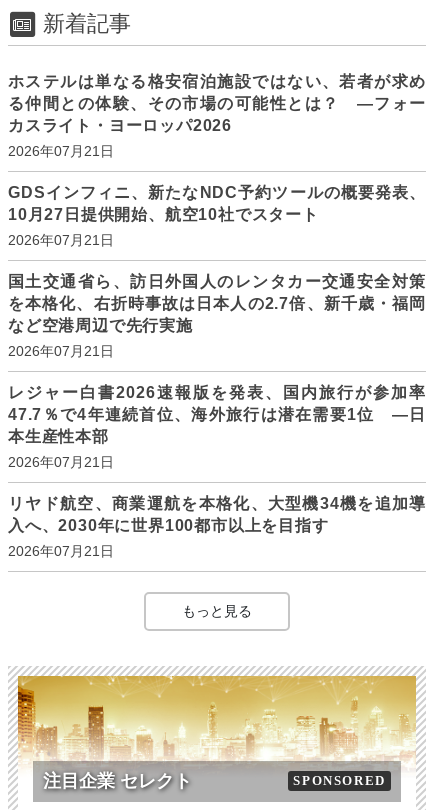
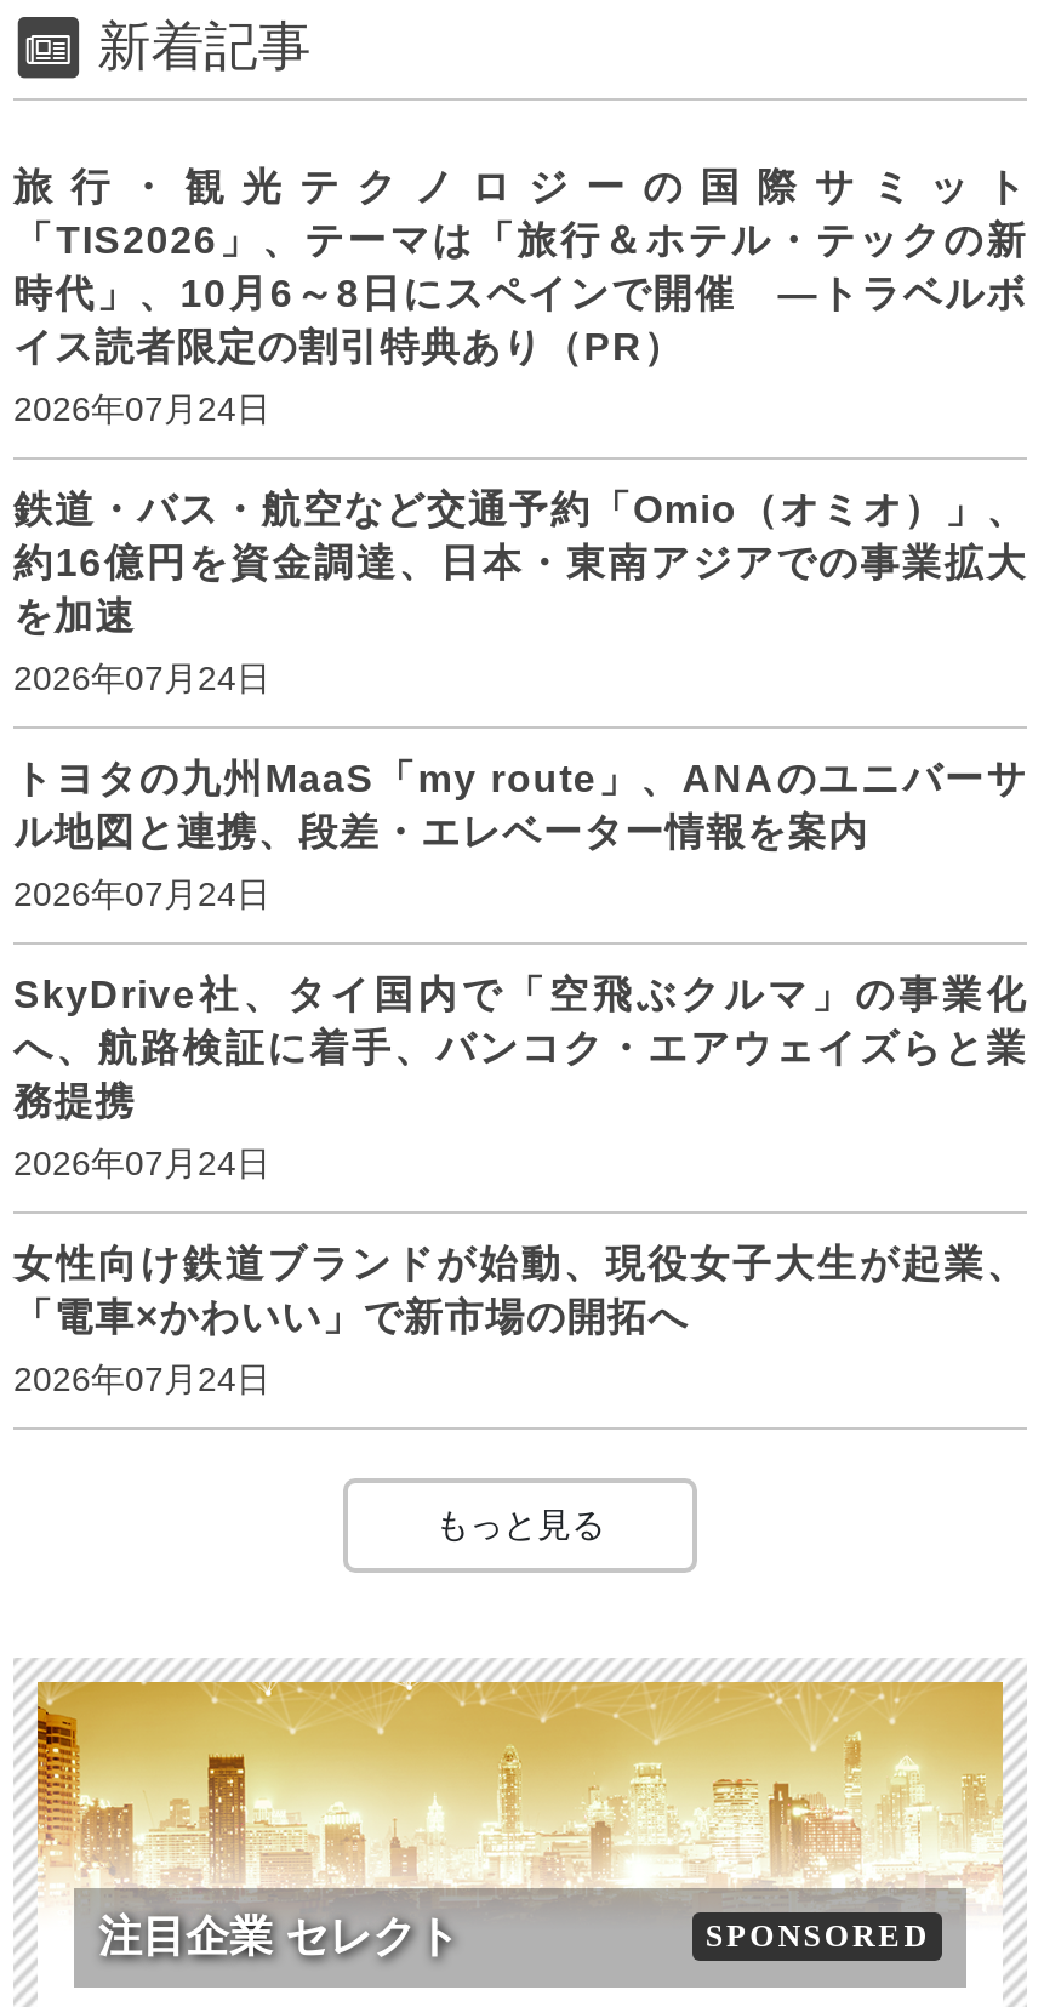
[8,73,426,134] ホステルは単なる格安宿泊施設ではない、若者が求め | る仲間との体験、その市場の可能性とは？ ―フォー | カスライト・ヨーロッパ2026 -> [13,167,1027,368] 旅行・観光テクノロジーの国際サミット | 「TIS2026」、テーマは「旅行＆ホテル・テックの新 | 時代」、10月6～8日にスペインで開催 ―トラベルボ | イス読者限定の割引特典あり（PR）
[8,143,114,159] 2026年07月21日 -> [13,390,270,429] 2026年07月24日
[8,184,426,223] GDSインフィニ、新たなNDC予約ツールの概要発表、 | 10月27日提供開始、航空10社でスタート -> [13,489,1027,637] 鉄道・バス・航空など交通予約「Omio（オミオ）」、 | 約16億円を資金調達、日本・東南アジアでの事業拡大 | を加速
[8,232,114,248] 2026年07月21日 -> [13,659,270,698] 2026年07月24日
[8,273,426,334] 国土交通省ら、訪日外国人のレンタカー交通安全対策 | を本格化、右折時事故は日本人の2.7倍、新千歳・福岡 | など空港周辺で先行実施 -> [13,758,1027,853] トヨタの九州MaaS「my route」、ANAのユニバーサ | ル地図と連携、段差・エレベーター情報を案内
[8,343,114,359] 2026年07月21日 -> [13,875,270,914] 2026年07月24日
[8,384,426,445] レジャー白書2026速報版を発表、国内旅行が参加率 | 47.7％で4年連続首位、海外旅行は潜在需要1位 ―日 | 本生産性本部 -> [13,974,1027,1122] SkyDrive社、タイ国内で「空飛ぶクルマ」の事業化 | へ、航路検証に着手、バンコク・エアウェイズらと業 | 務提携
[8,454,114,470] 2026年07月21日 -> [13,1144,270,1183] 2026年07月24日
[8,495,426,534] リヤド航空、商業運航を本格化、大型機34機を追加導 | 入へ、2030年に世界100都市以上を目指す -> [13,1243,1027,1338] 女性向け鉄道ブランドが始動、現役女子大生が起業、 | 「電車×かわいい」で新市場の開拓へ
[8,543,114,559] 2026年07月21日 -> [13,1360,270,1399] 2026年07月24日

